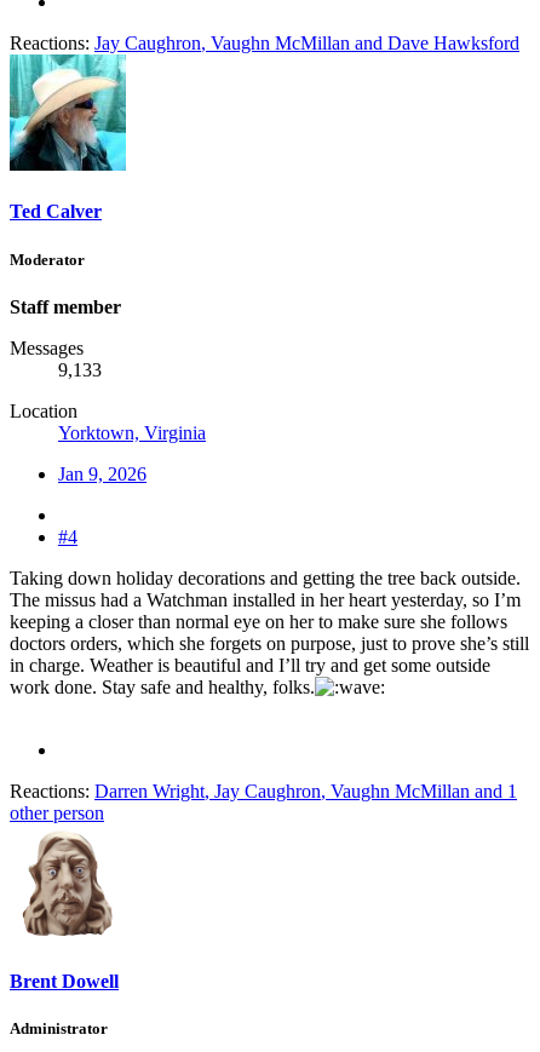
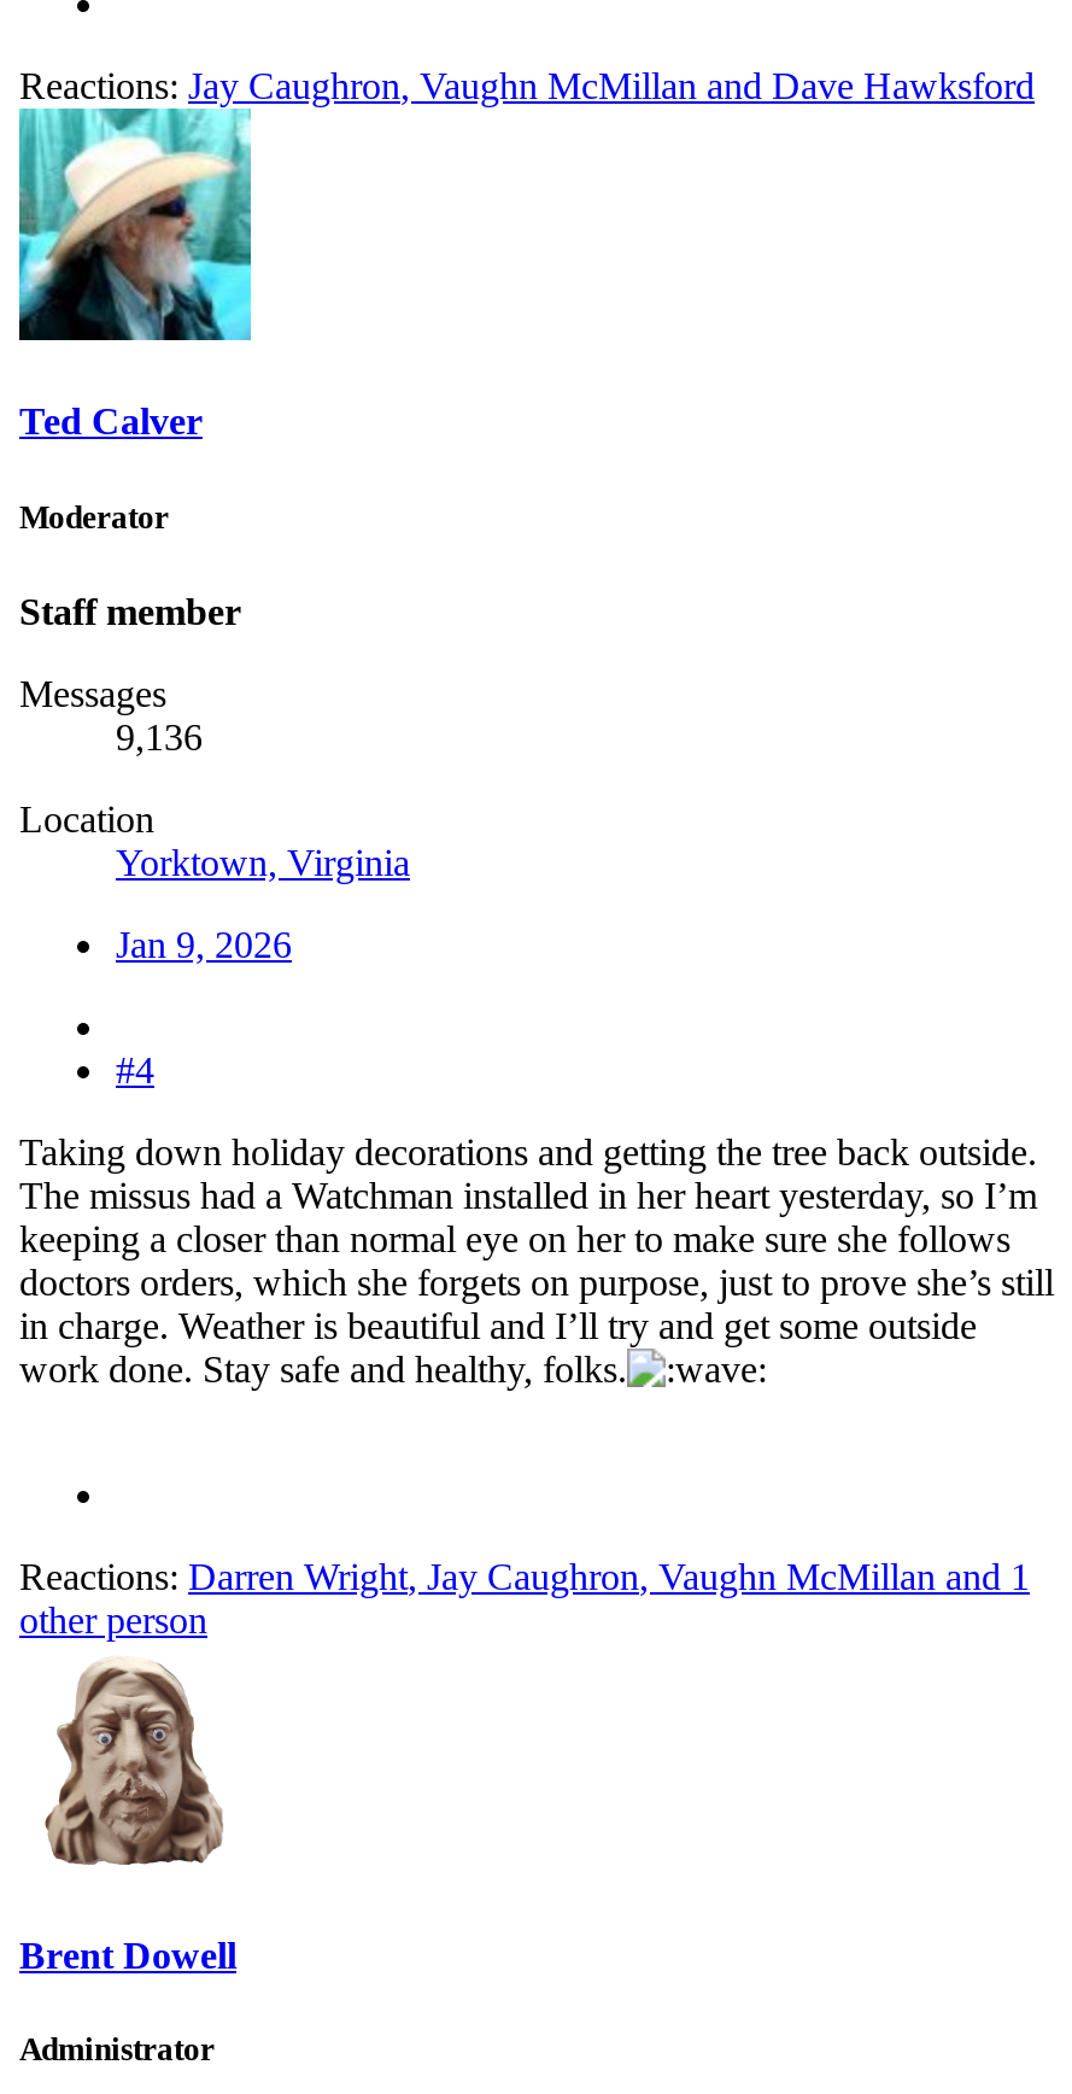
[58,359,102,380] 9,133 -> [116,716,203,757] 9,136

